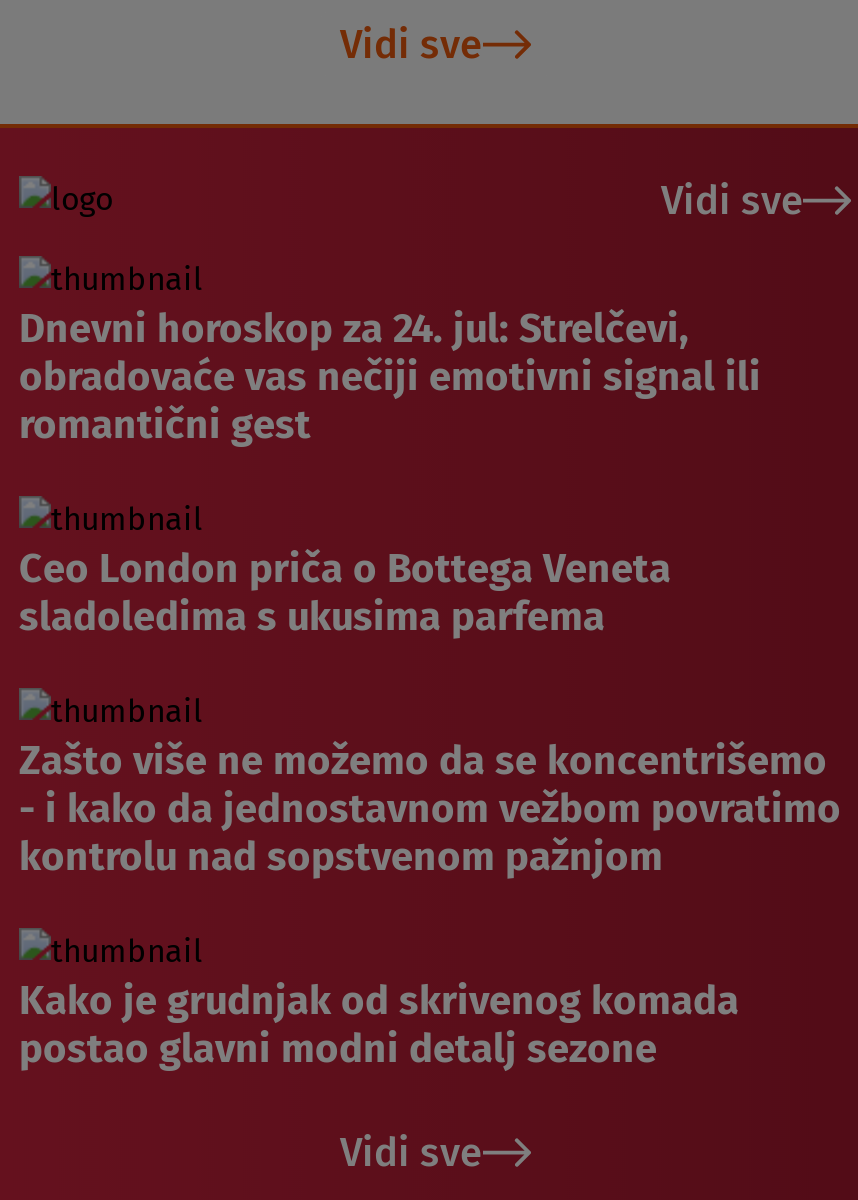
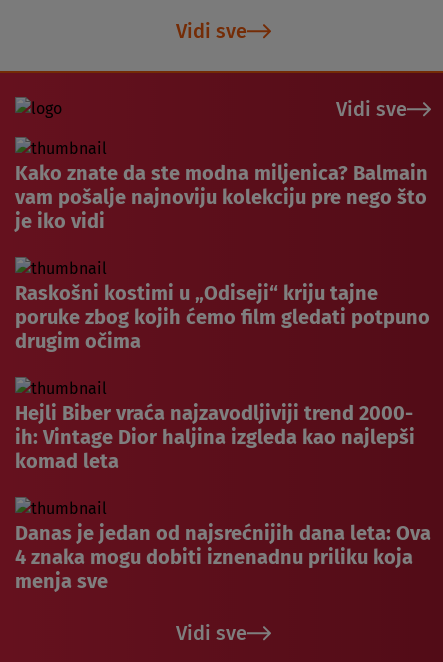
[19,304,761,448] Dnevni horoskop za 24. jul: Strelčevi, | obradovaće vas nečiji emotivni signal ili | romantični gest -> [15,160,428,232] Kako znate da ste modna miljenica? Balmain | vam pošalje najnoviju kolekciju pre nego što | je iko vidi
[19,544,671,640] Ceo London priča o Bottega Veneta | sladoledima s ukusima parfema -> [15,280,430,352] Raskošni kostimi u „Odiseji“ kriju tajne | poruke zbog kojih ćemo film gledati potpuno | drugim očima
[19,736,841,880] Zašto više ne možemo da se koncentrišemo | - i kako da jednostavnom vežbom povratimo | kontrolu nad sopstvenom pažnjom -> [15,400,415,472] Hejli Biber vraća najzavodljiviji trend 2000- | ih: Vintage Dior haljina izgleda kao najlepši | komad leta
[19,976,739,1072] Kako je grudnjak od skrivenog komada | postao glavni modni detalj sezone -> [15,520,431,592] Danas je jedan od najsrećnijih dana leta: Ova | 4 znaka mogu dobiti iznenadnu priliku koja | menja sve

